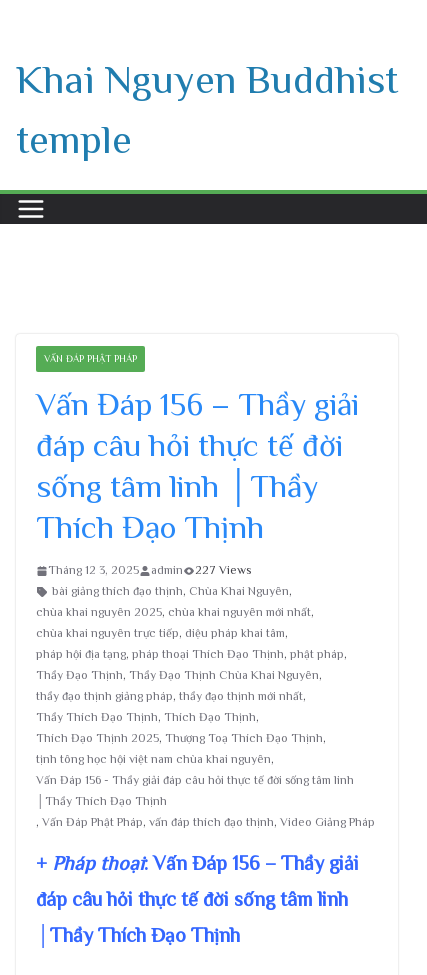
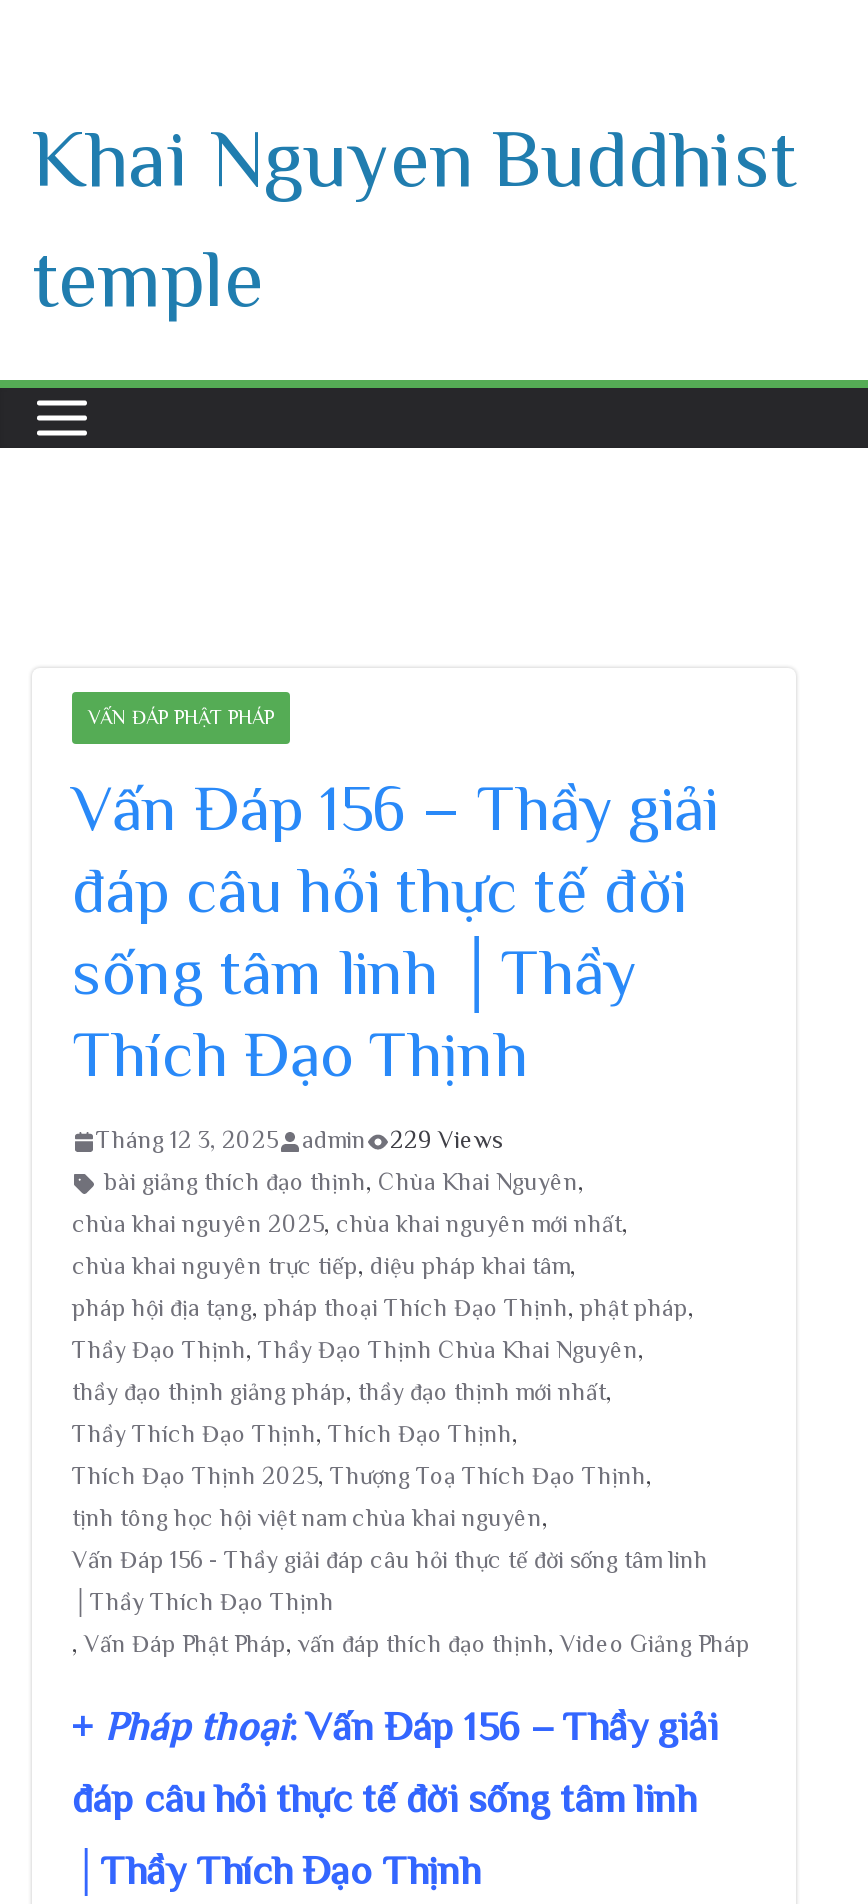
[48,563,251,577] Tháng 12 3, 2025 admin 227 Views -> [96,1126,502,1154] Tháng 12 3, 2025 admin 229 Views

